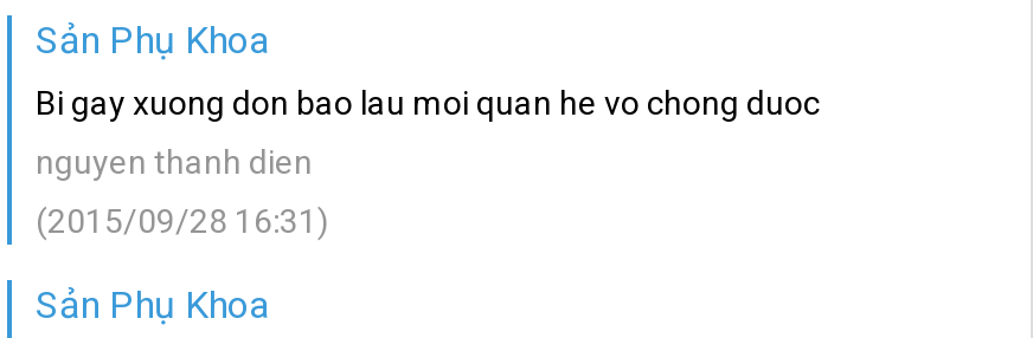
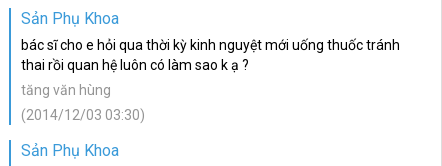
[36,84,820,122] Bi gay xuong don bao lau moi quan he vo chong duoc -> [21,37,400,73] bác sĩ cho e hỏi qua thời kỳ kinh nguyệt mới uống thuốc tránh | thai rồi quan hệ luôn có làm sao k ạ ?
[36,143,313,181] nguyen thanh dien -> [21,82,111,98] tăng văn hùng
[36,202,329,240] (2015/09/28 16:31) -> [21,107,145,123] (2014/12/03 03:30)

